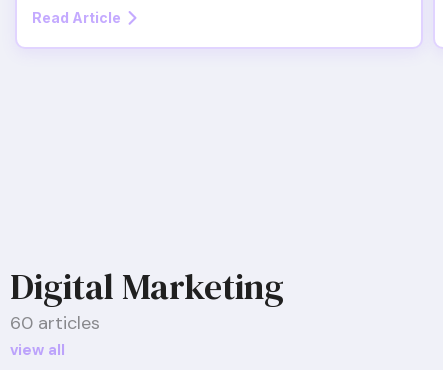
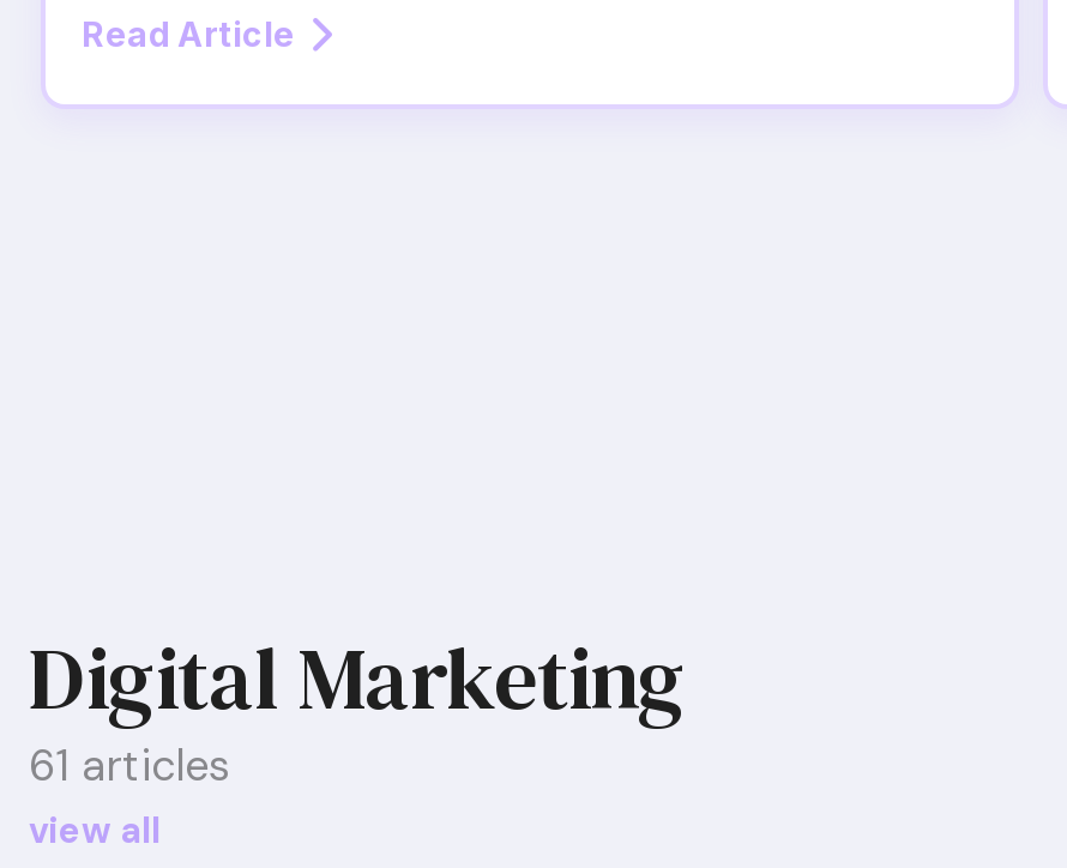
[10,311,100,335] 60 articles -> [29,737,230,795] 61 articles

